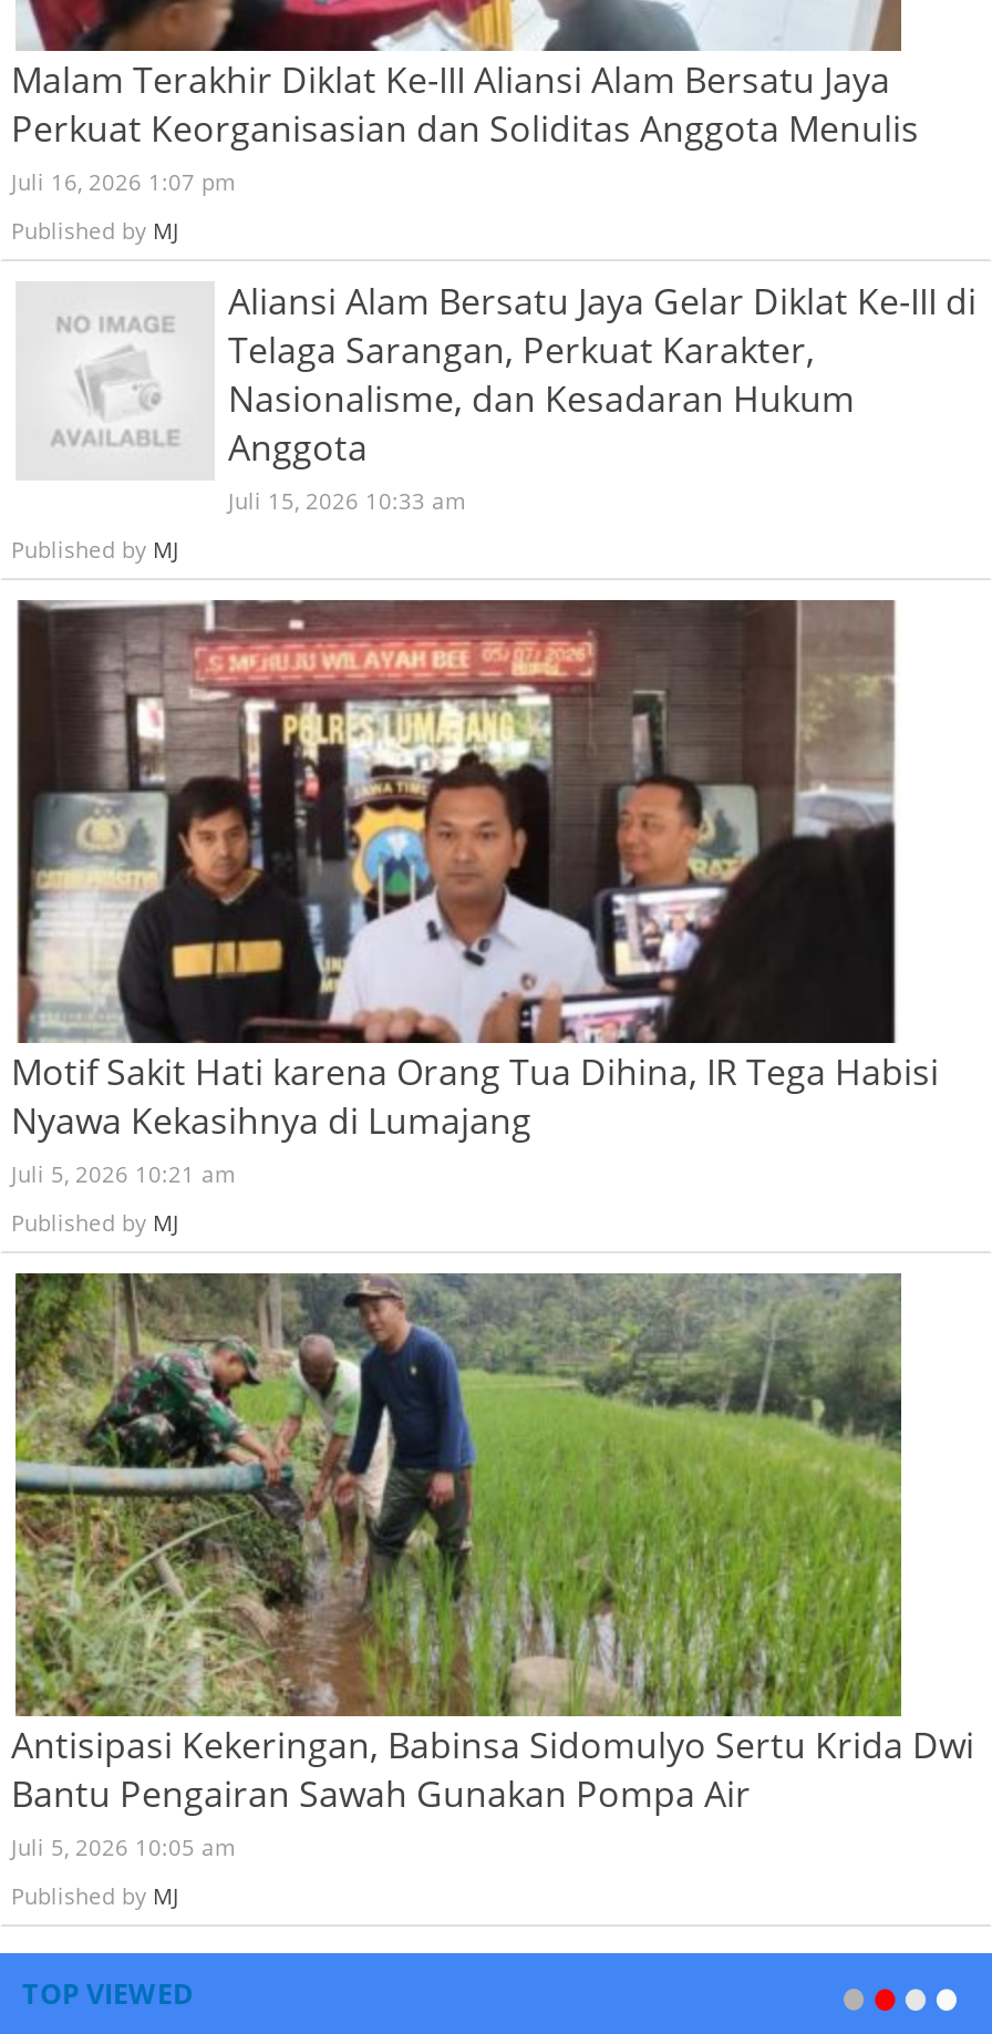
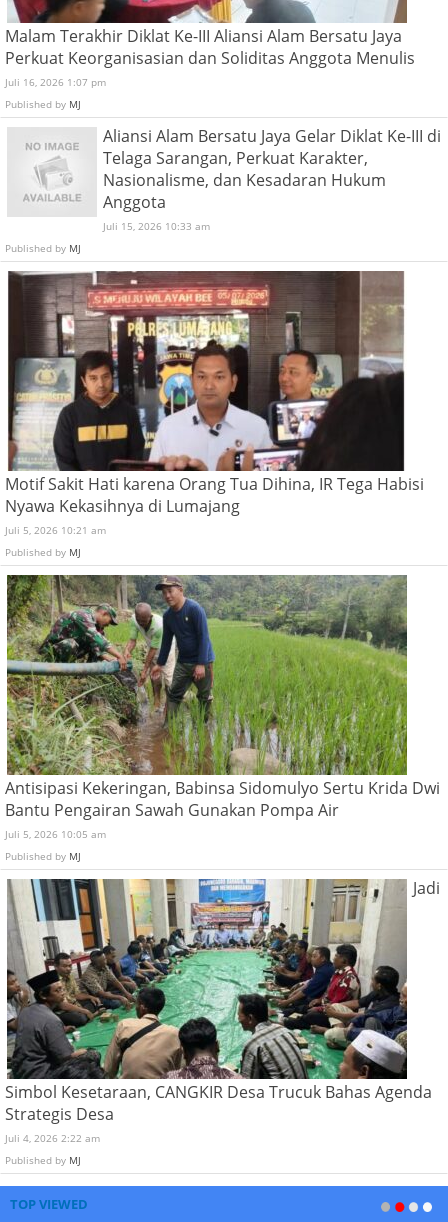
none -> [5,1081,432,1167] Simbol Kesetaraan, CANGKIR Desa Trucuk Bahas Agenda | Strategis Desa | Juli 4, 2026 2:22 am | Published by MJ
none -> [6,877,440,1073] [image] | Jadi

